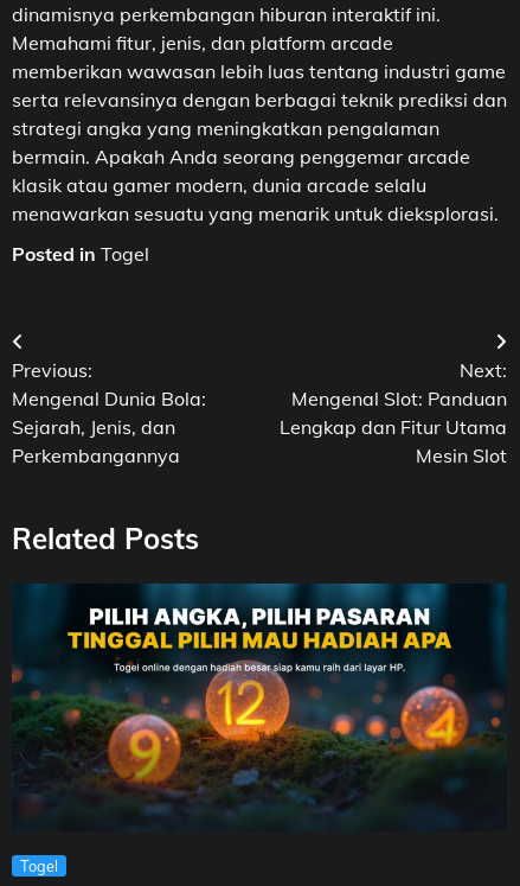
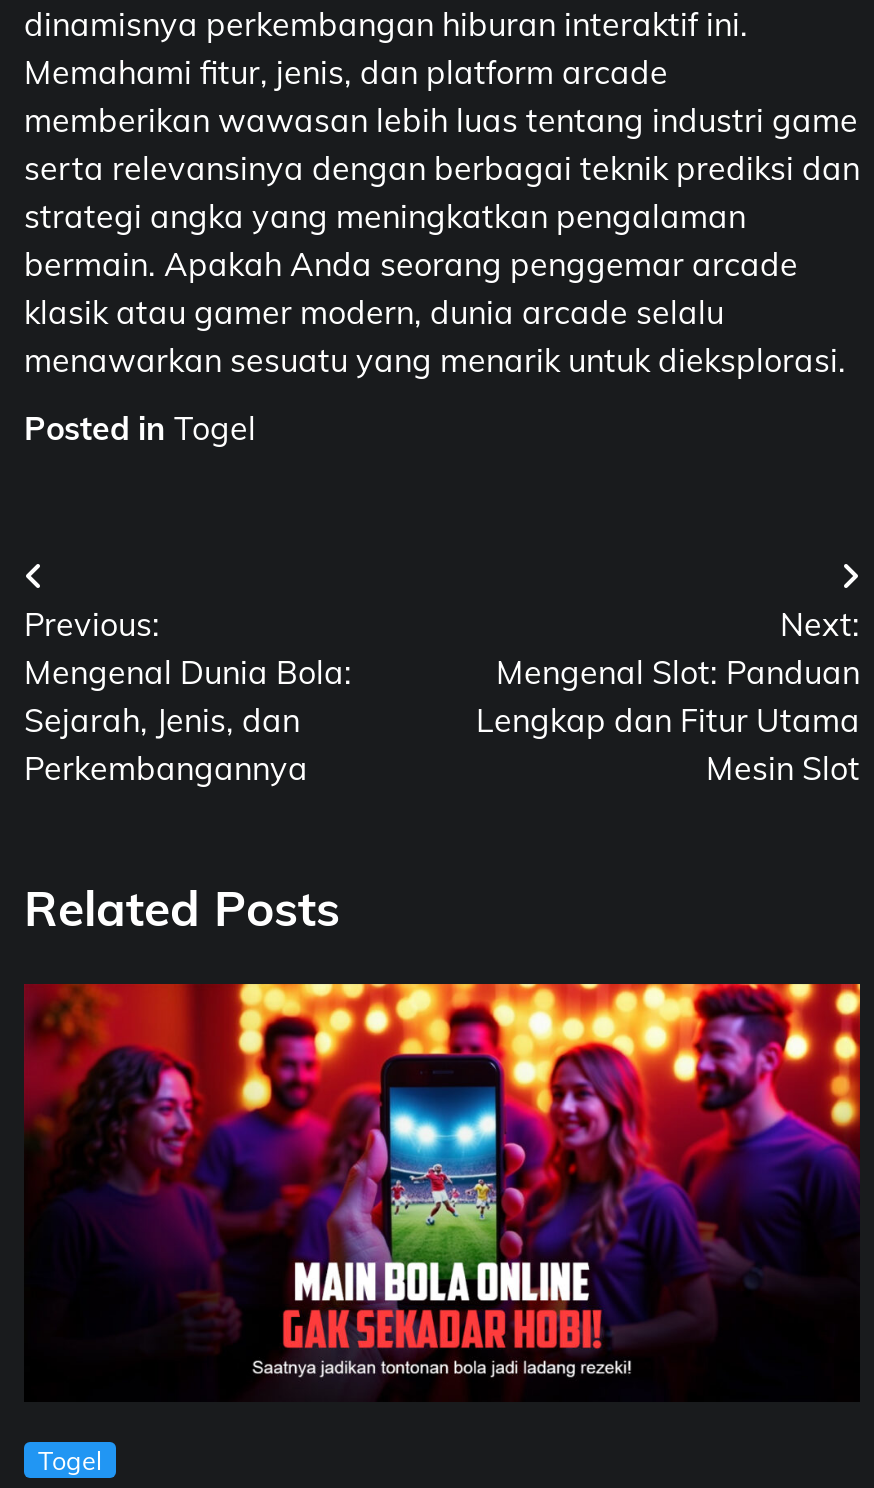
[11,582,507,830] [image] -> [22,982,862,1400] [image]

